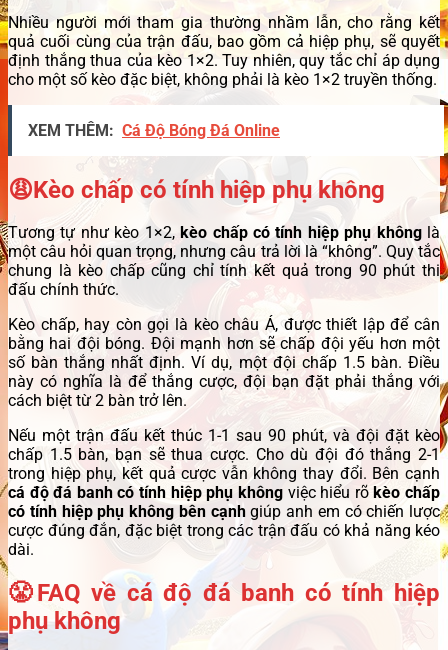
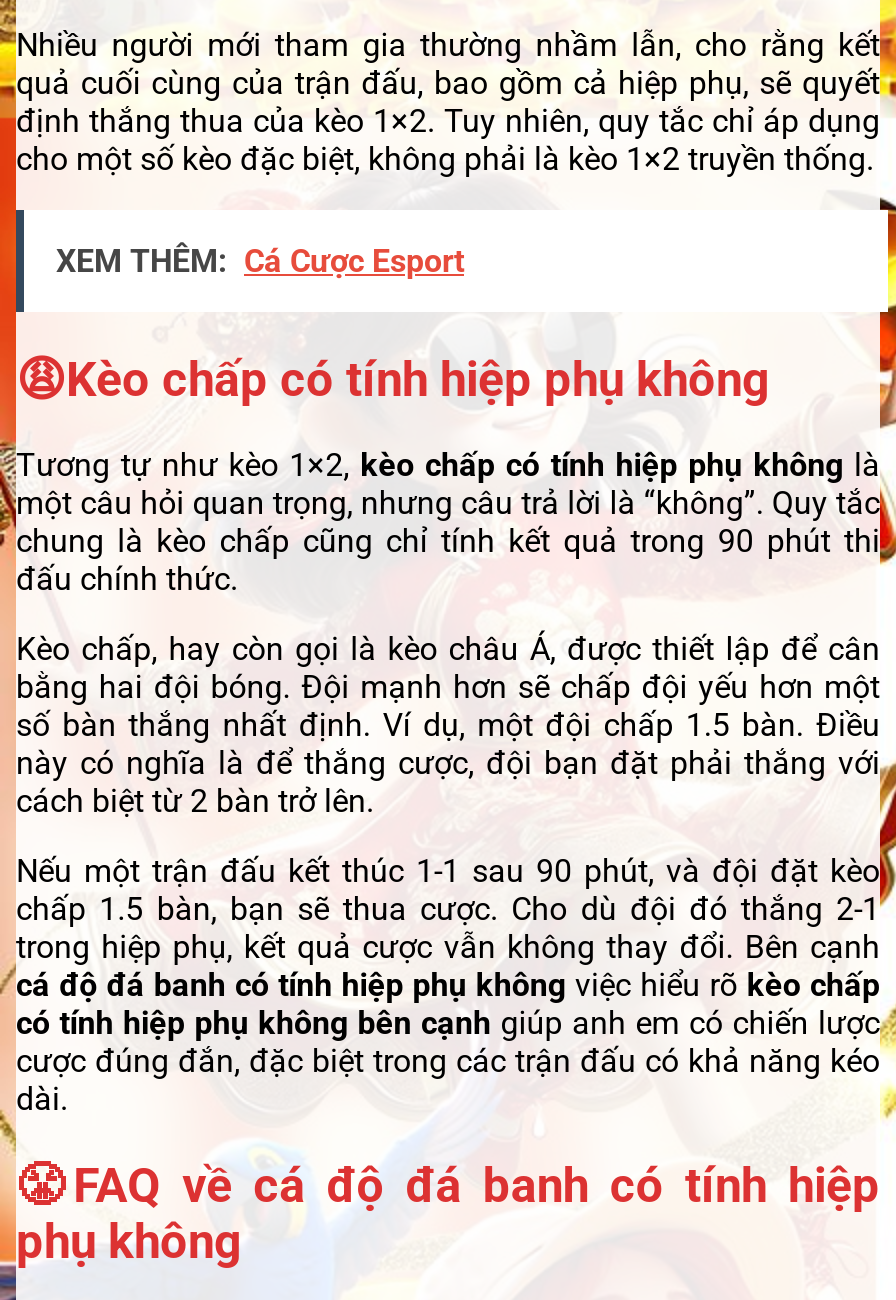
[28,121,280,140] XEM THÊM: Cá Độ Bóng Đá Online -> [56,241,464,279] XEM THÊM: Cá Cược Esport

